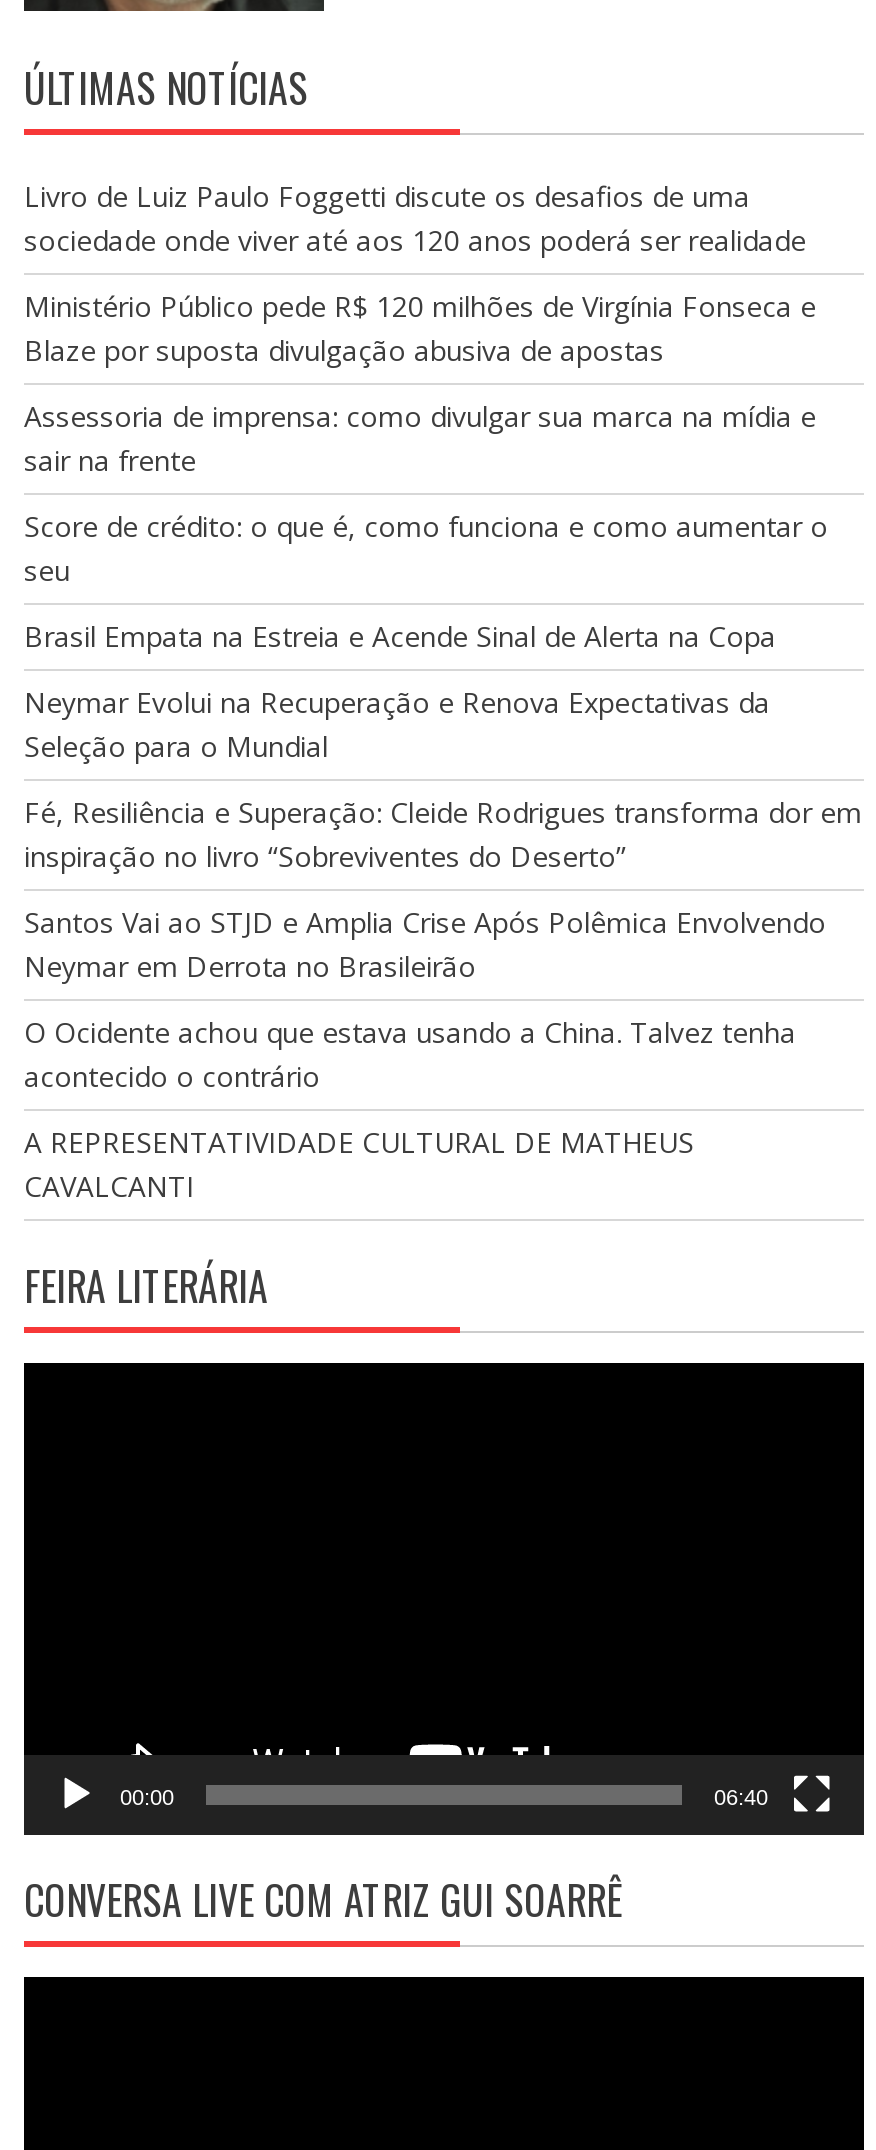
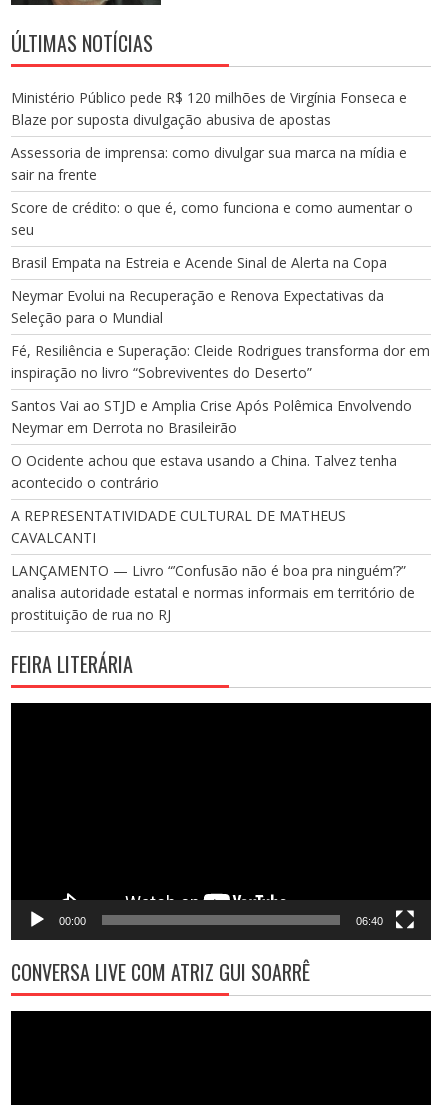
[24,176,806,258] Livro de Luiz Paulo Foggetti discute os desafios de uma | sociedade onde viver até aos 120 anos poderá ser realidade -> none
moved [24,286,862,1204] -> [11,88,430,547]: Ministério Público pede R$ 120 milhões de Virgínia Fonseca e | Blaze por suposta divulgação abusiva de apostas | Assessoria de imprensa: como divulgar sua marca na mídia e | ... | A REPRESENTATIVIDADE CULTURAL DE MATHEUS | CAVALCANTI
none -> [11,561,415,624] LANÇAMENTO — Livro “’Confusão não é boa pra ninguém’?” | analisa autoridade estatal e normas informais em território de | prostituição de rua no RJ

